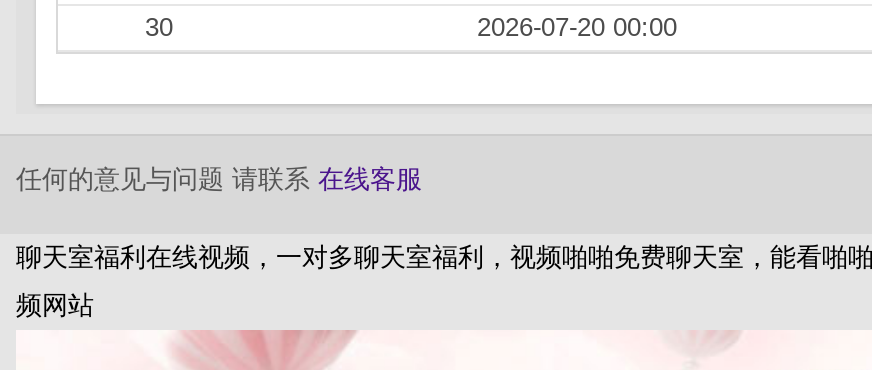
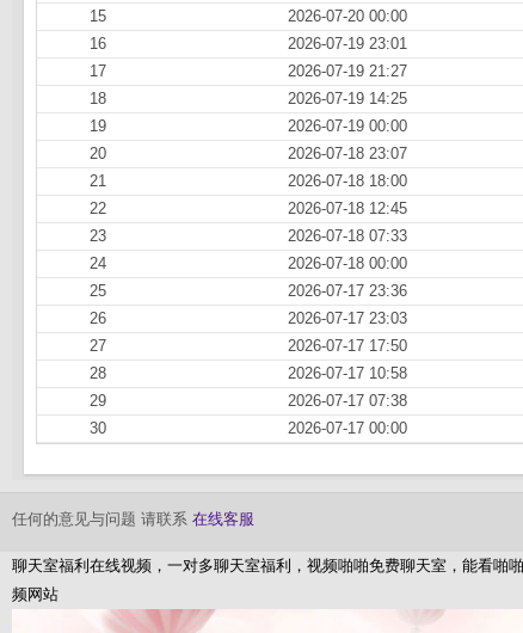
[145,12,173,42] 30 -> [89,7,106,25] 15
none -> [89,35,407,437] 16 | 2026-07-19 23:01 | 17 | 2026-07-19 21:27 | 18 | 2026-07-19 14:25 | 19 | 2026-07-19 00:00 | 20 | 2026-07-18 23:07 | 21 | 2026-07-18 18:00 | 22 | 2026-07-18 12:45 | 23 | 2026-07-18 07:33 | 24 | 2026-07-18 00:00 | 25 | 2026-07-17 23:36 | 26 | 2026-07-17 23:03 | 27 | 2026-07-17 17:50 | 28 | 2026-07-17 10:58 | 29 | 2026-07-17 07:38 | 30 | 2026-07-17 00:00

